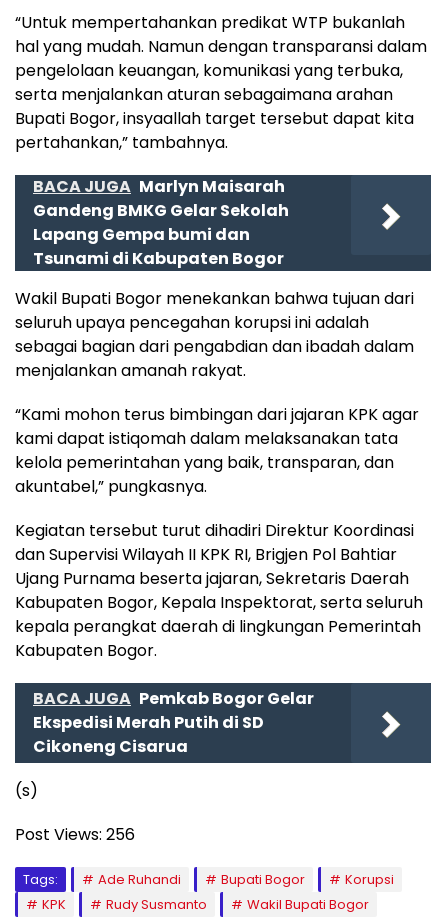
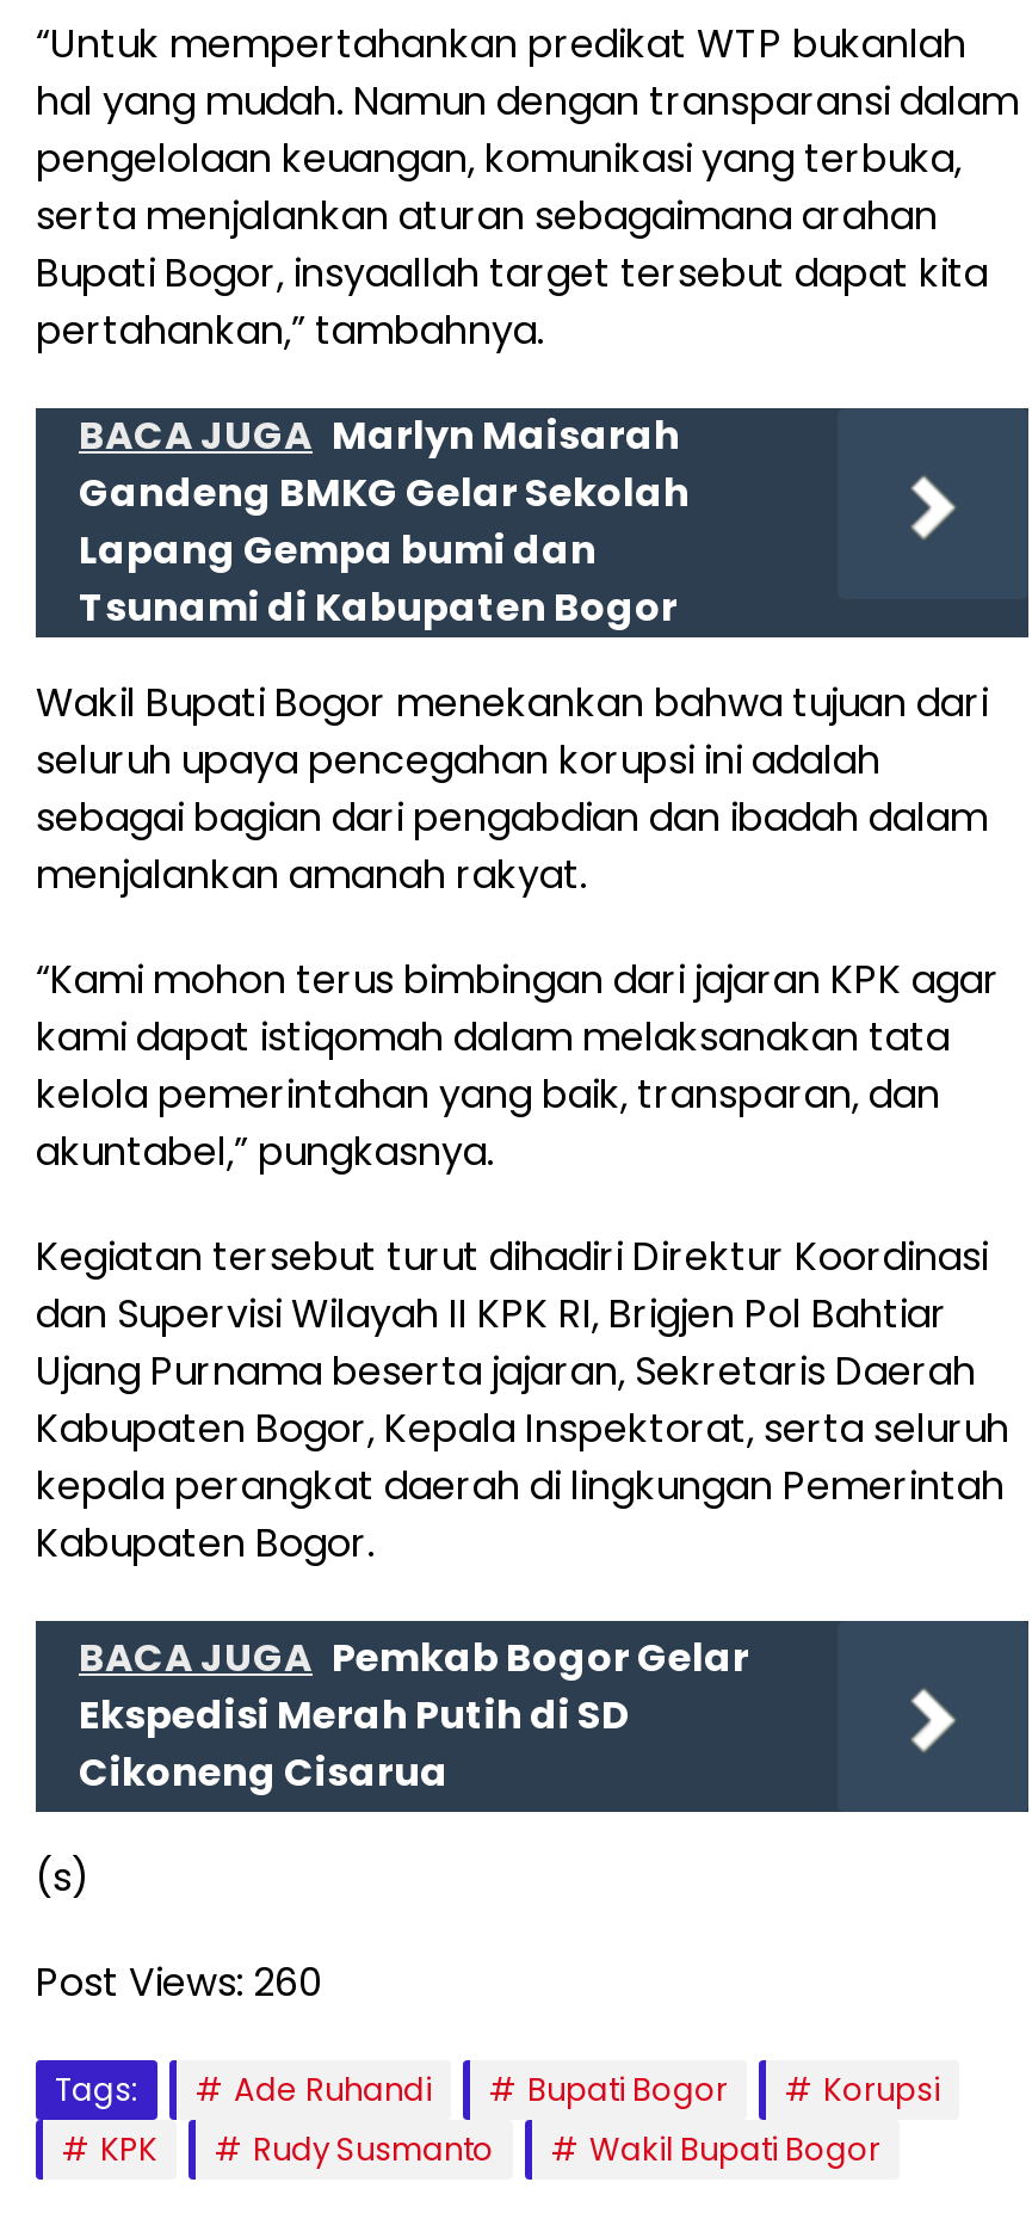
[15,823,135,846] Post Views: 256 -> [36,1954,322,2009] Post Views: 260

